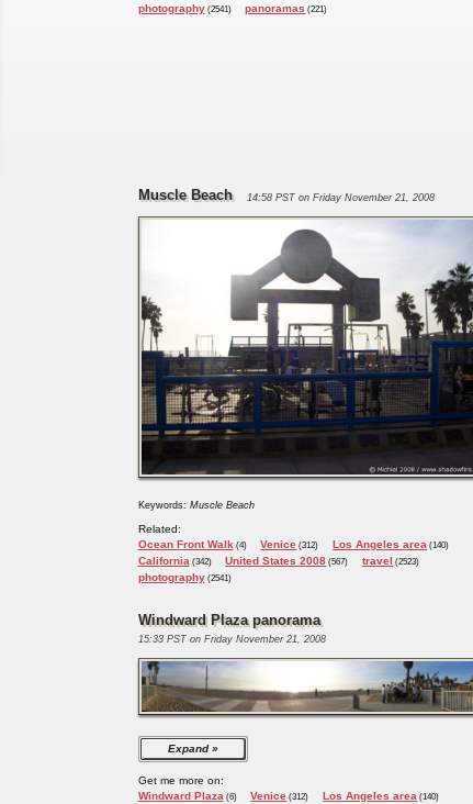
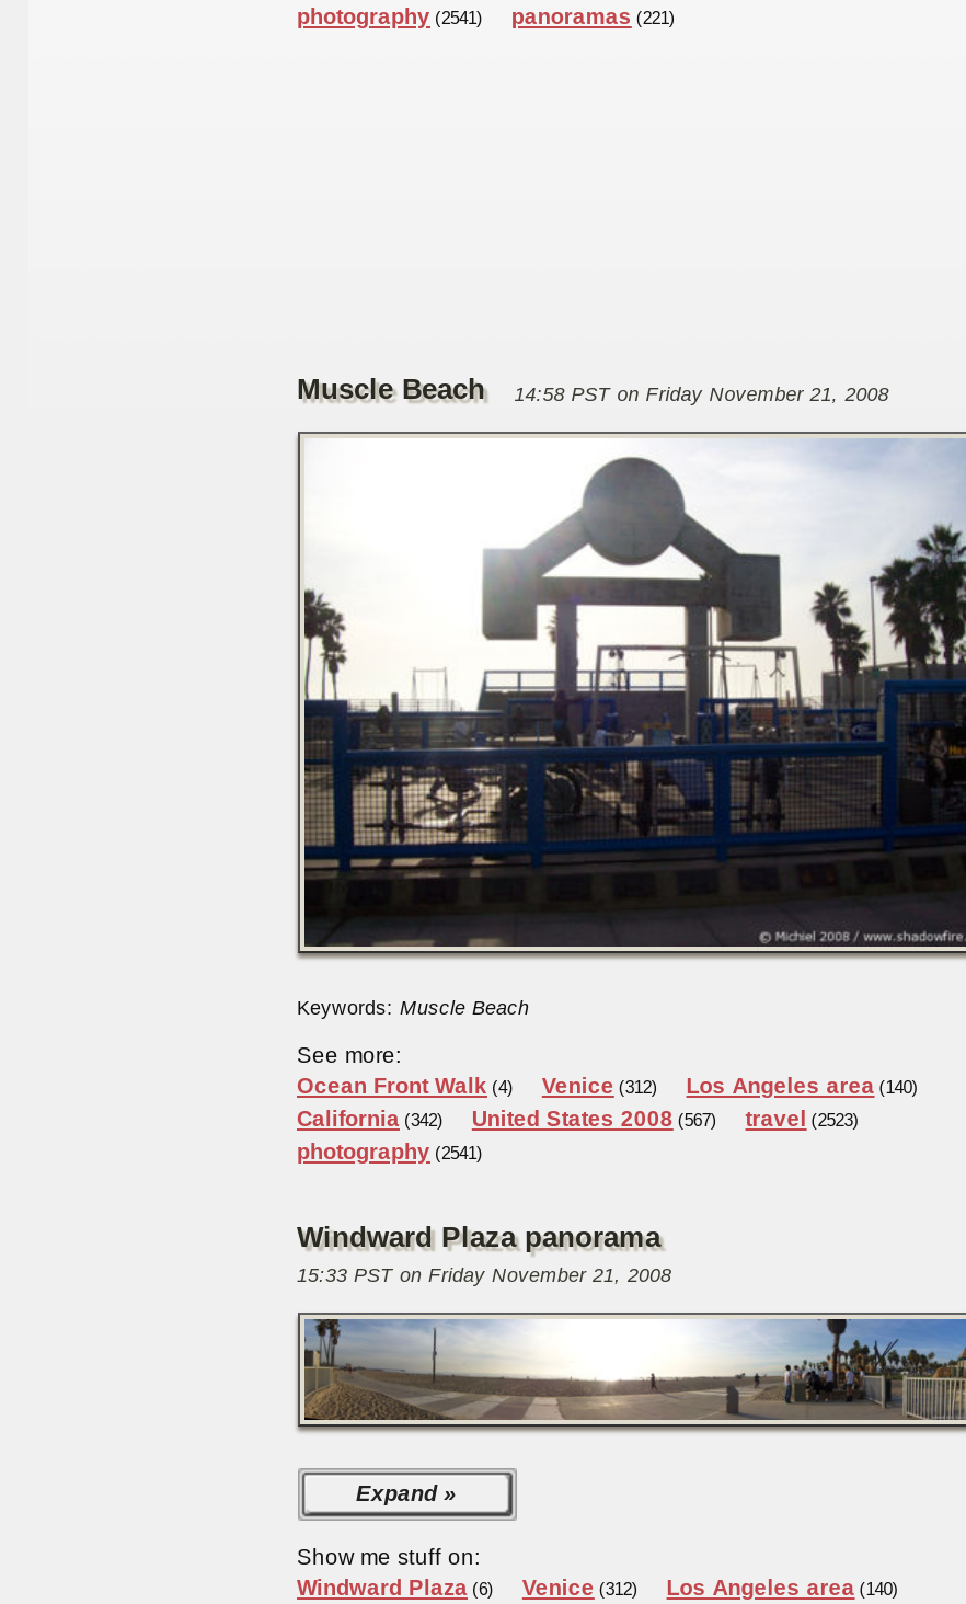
[138,523,181,535] Related: -> [297,1043,402,1068] See more:
[138,774,223,786] Get me more on: -> [297,1544,481,1568] Show me stuff on:

